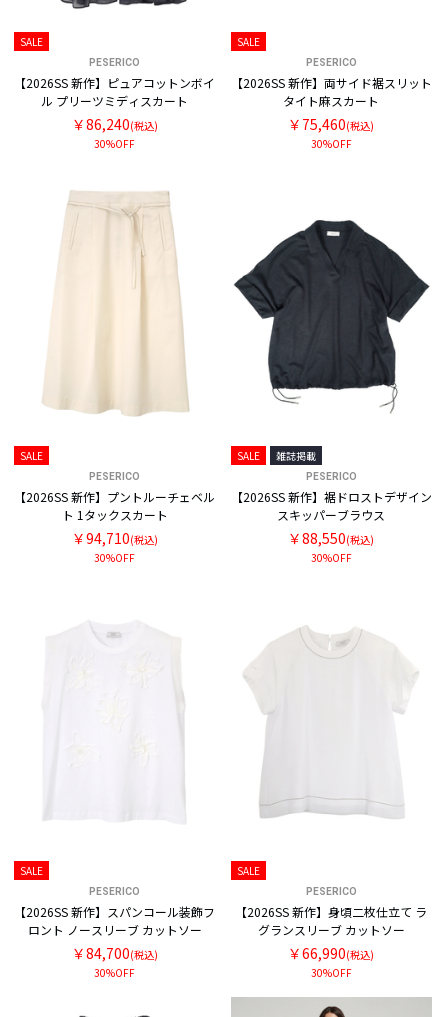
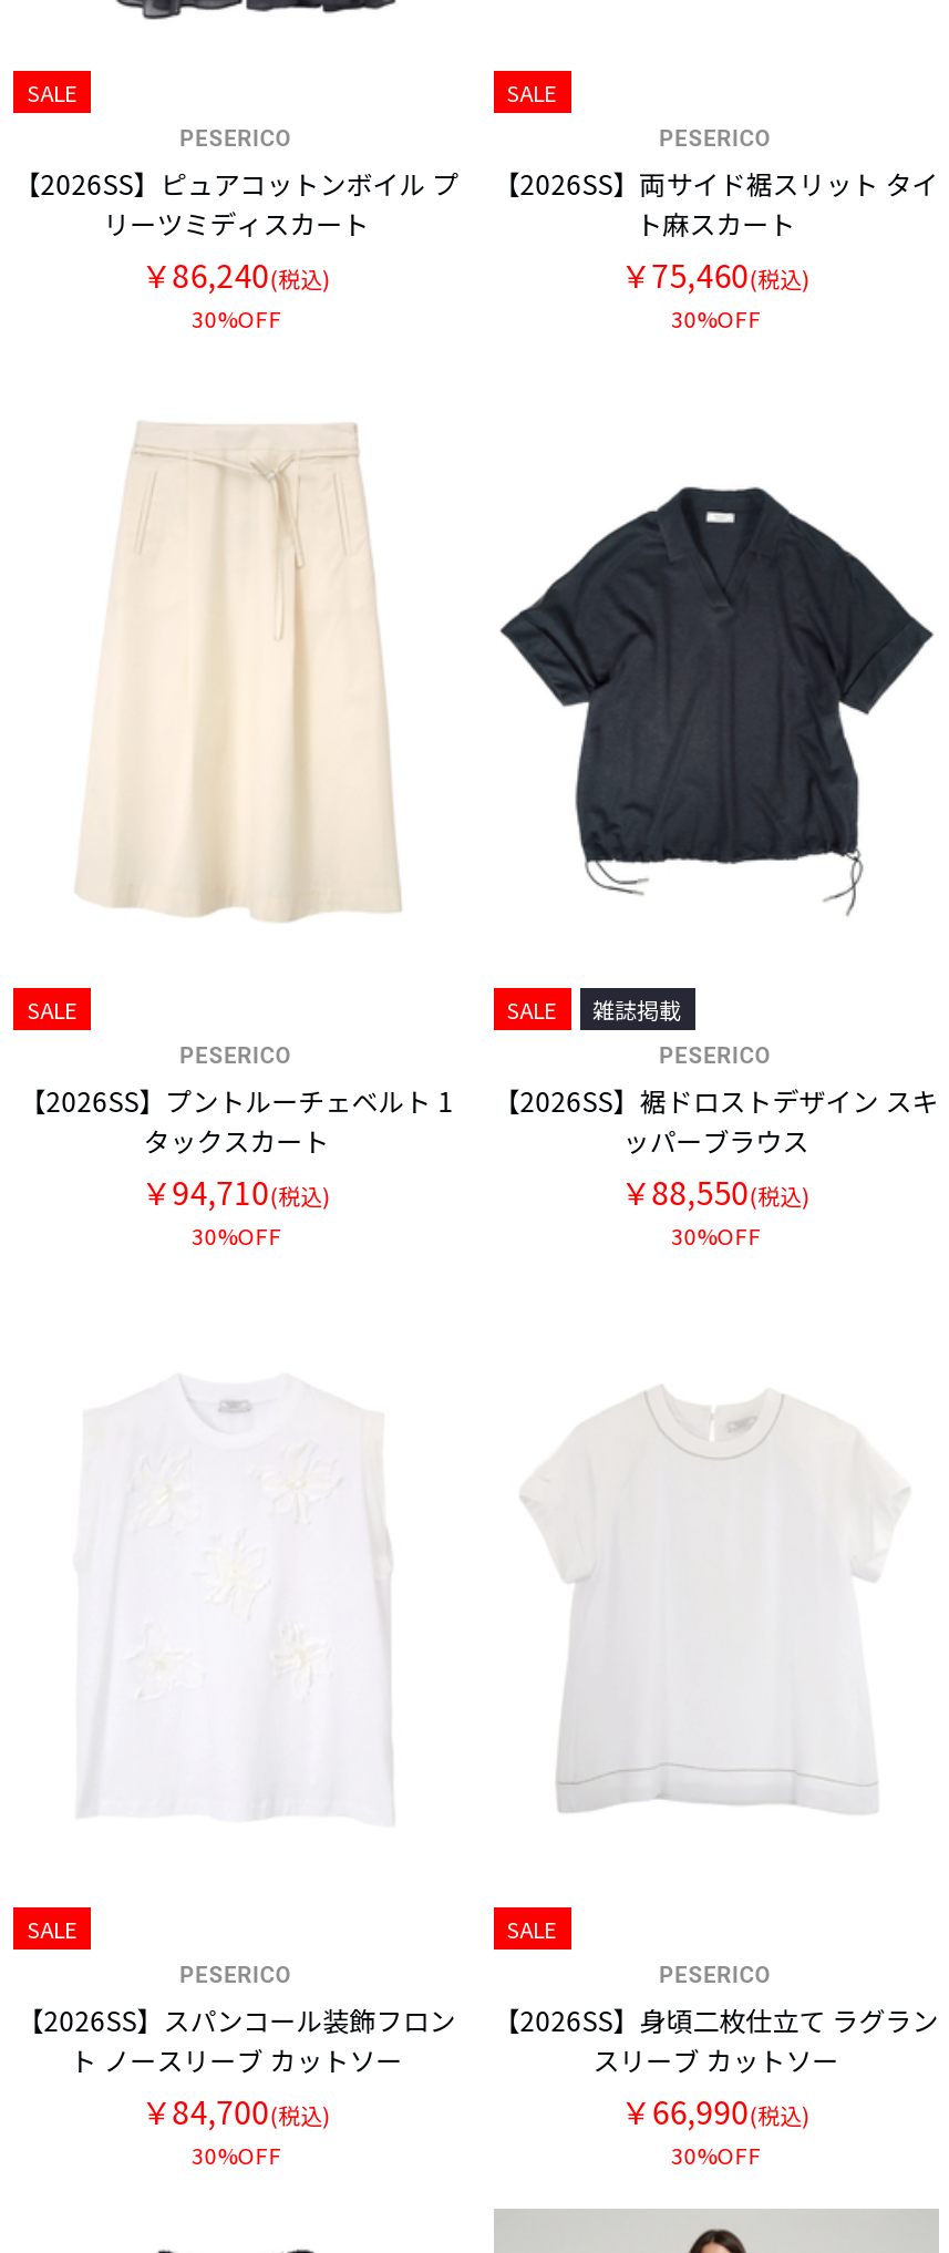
[14,74,215,109] 【2026SS 新作】ピュアコットンボイ | ル プリーツミディスカート -> [14,163,459,241] 【2026SS】ピュアコットンボイル プ | リーツミディスカート
[231,74,432,109] 【2026SS 新作】両サイド裾スリット | タイト麻スカート -> [493,163,939,241] 【2026SS】両サイド裾スリット タイ | ト麻スカート
[14,488,215,523] 【2026SS 新作】プントルーチェベル | ト 1タックスカート -> [19,1082,454,1160] 【2026SS】プントルーチェベルト 1 | タックスカート
[231,488,432,523] 【2026SS 新作】裾ドロストデザイン | スキッパーブラウス -> [493,1082,939,1160] 【2026SS】裾ドロストデザイン スキ | ッパーブラウス
[14,903,215,938] 【2026SS 新作】スパンコール装飾フ | ロント ノースリーブ カットソー -> [17,2001,456,2078] 【2026SS】スパンコール装飾フロン | ト ノースリーブ カットソー
[235,903,427,938] 【2026SS 新作】身頃二枚仕立て ラ | グランスリーブ カットソー -> [493,2001,939,2078] 【2026SS】身頃二枚仕立て ラグラン | スリーブ カットソー

